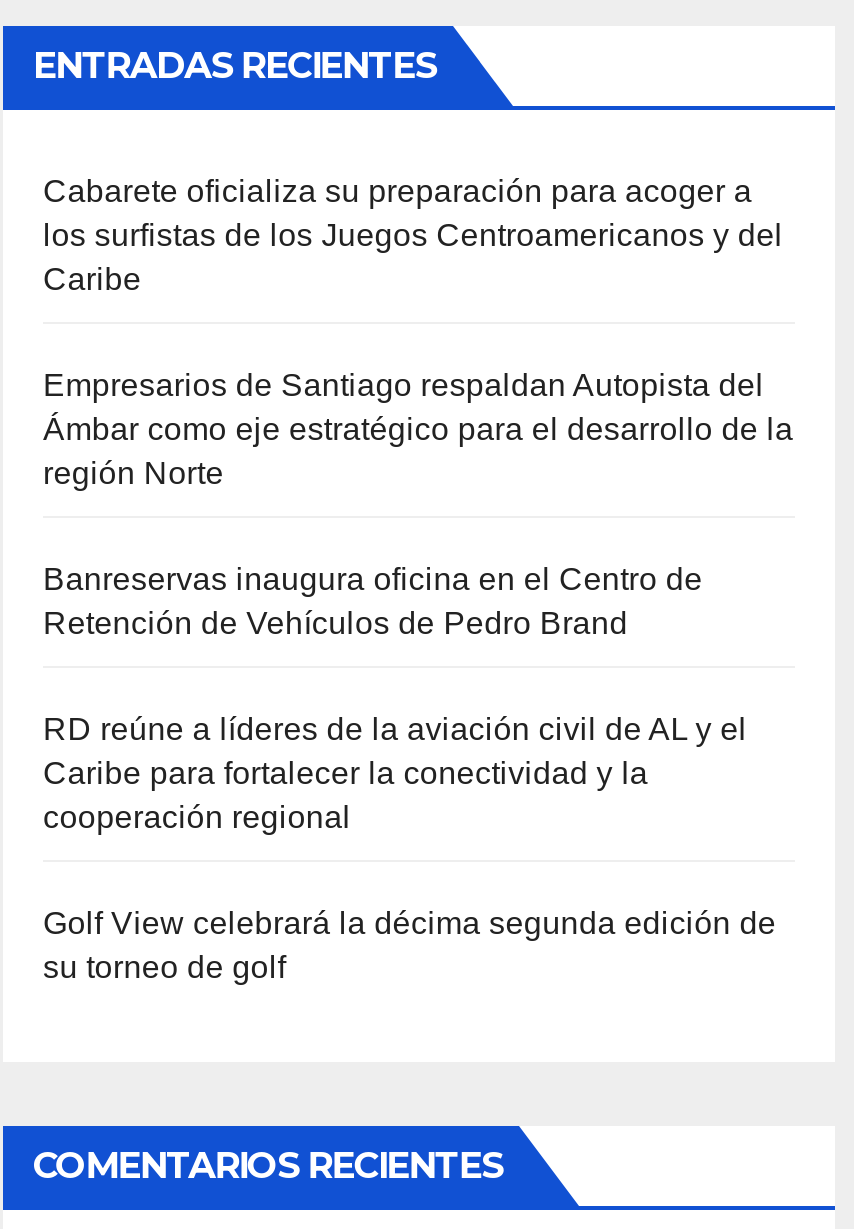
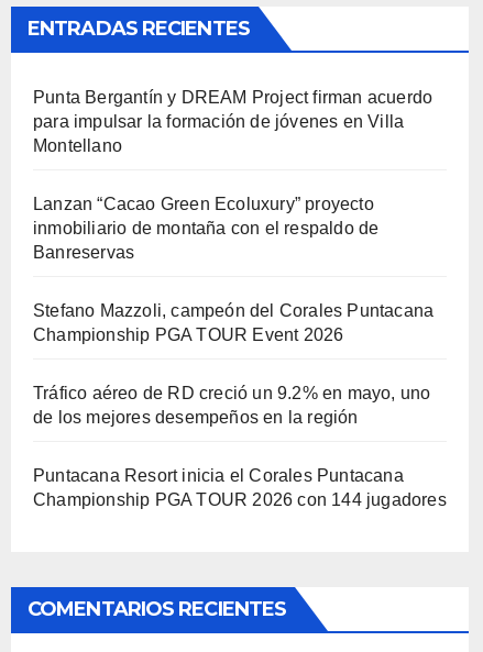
[43,173,783,295] Cabarete oficializa su preparación para acoger a | los surfistas de los Juegos Centroamericanos y del | Caribe -> [33,88,433,155] Punta Bergantín y DREAM Project firman acuerdo | para impulsar la formación de jóvenes en Villa | Montellano
[43,367,793,489] Empresarios de Santiago respaldan Autopista del | Ámbar como eje estratégico para el desarrollo de la | región Norte -> [33,195,379,262] Lanzan “Cacao Green Ecoluxury” proyecto | inmobiliario de montaña con el respaldo de | Banreservas
[43,561,703,639] Banreservas inaugura oficina en el Centro de | Retención de Vehículos de Pedro Brand -> [33,302,434,345] Stefano Mazzoli, campeón del Corales Puntacana | Championship PGA TOUR Event 2026
[43,711,747,833] RD reúne a líderes de la aviación civil de AL y el | Caribe para fortalecer la conectividad y la | cooperación regional -> [33,384,431,427] Tráfico aéreo de RD creció un 9.2% en mayo, uno | de los mejores desempeños en la región
[43,905,776,983] Golf View celebrará la décima segunda edición de | su torneo de golf -> [33,467,446,510] Puntacana Resort inicia el Corales Puntacana | Championship PGA TOUR 2026 con 144 jugadores

